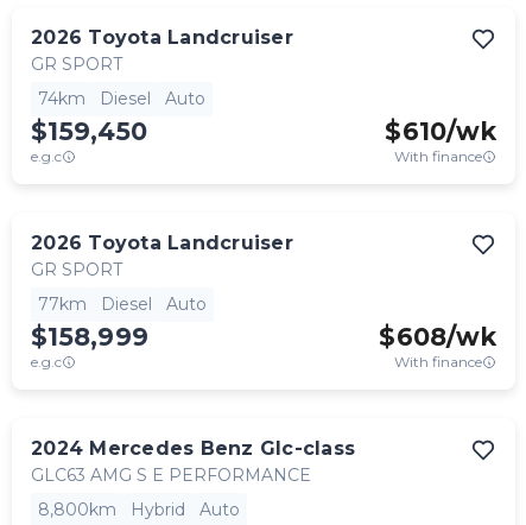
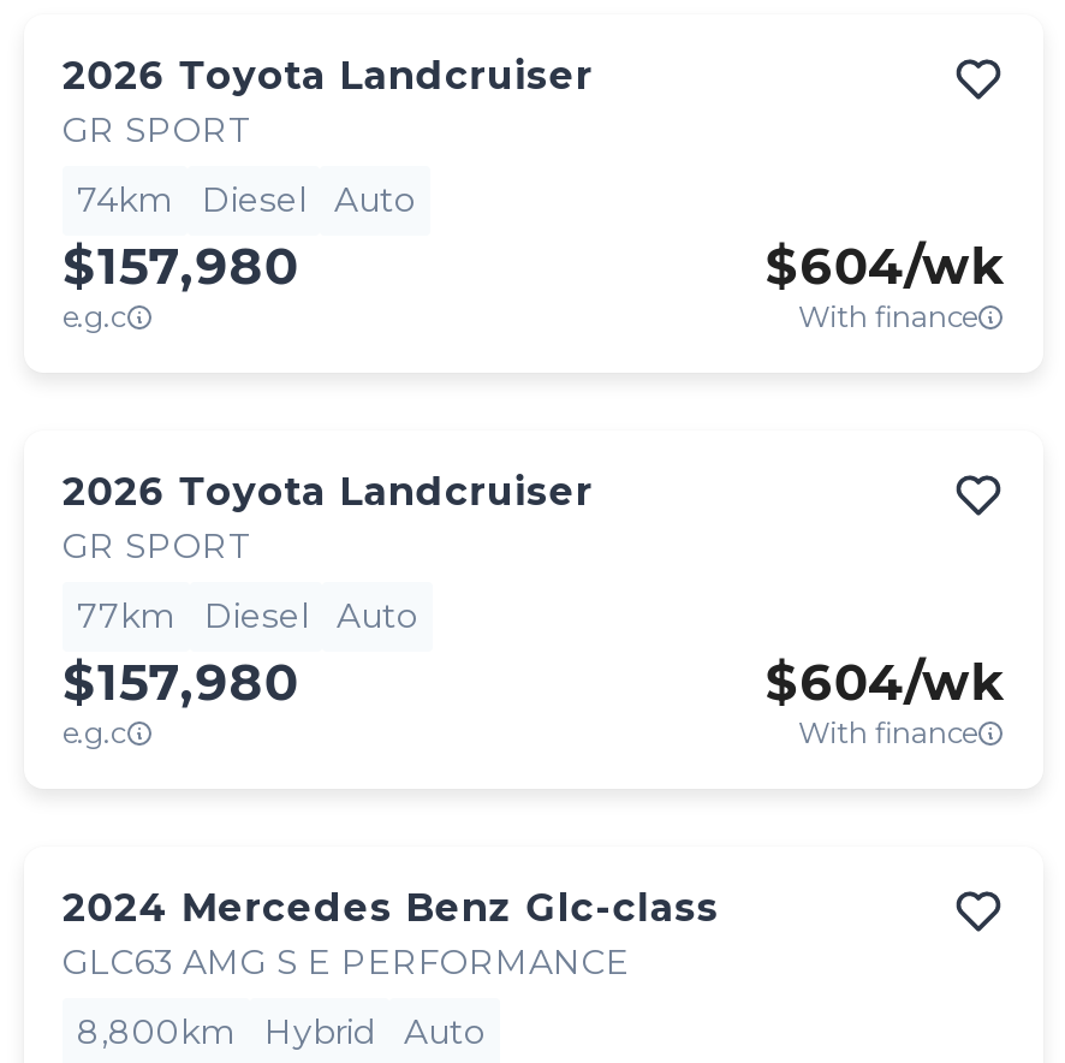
[31,116,147,146] $159,450 -> [63,236,298,296] $157,980
[385,116,496,146] $610/wk -> [765,236,1005,296] $604/wk
[31,322,148,352] $158,999 -> [63,652,298,712] $157,980
[379,322,496,352] $608/wk -> [765,652,1005,712] $604/wk

